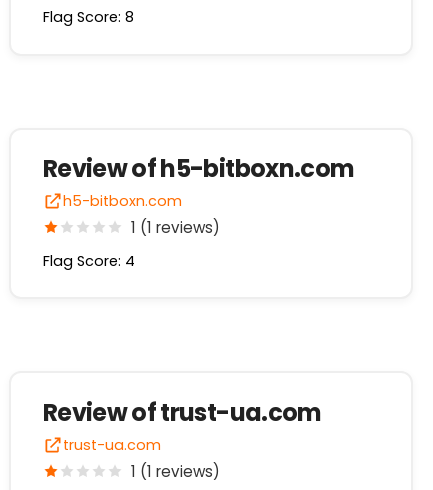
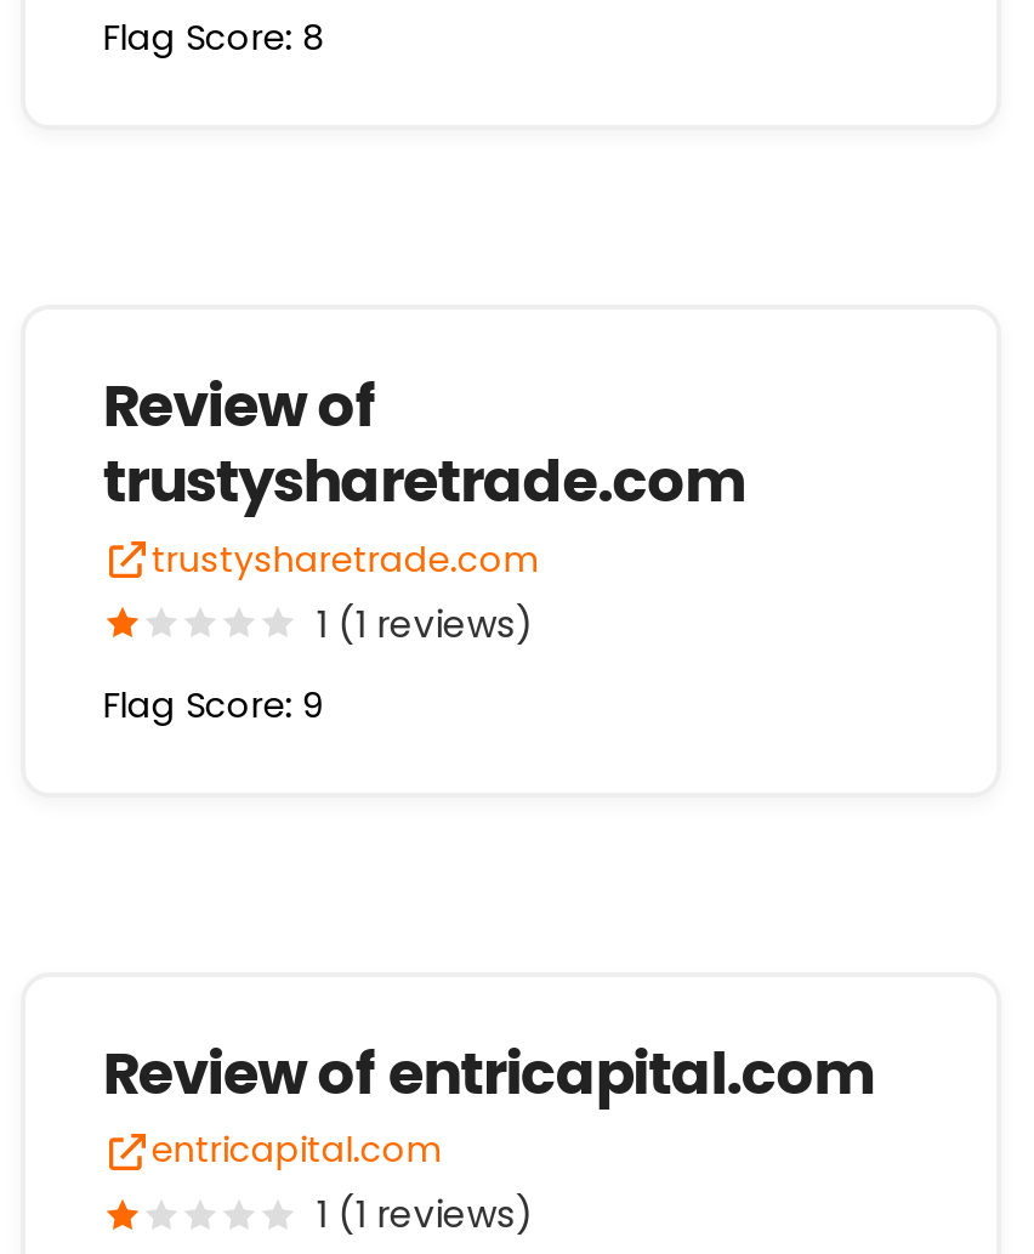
[43,152,354,211] Review of h5-bitboxn.com | h5-bitboxn.com -> [103,364,744,582] Review of | trustysharetrade.com | trustysharetrade.com
[43,251,135,271] Flag Score: 4 -> [103,680,324,728] Flag Score: 9
[43,396,322,455] Review of trust-ua.com | trust-ua.com -> [103,1032,873,1174] Review of entricapital.com | entricapital.com

